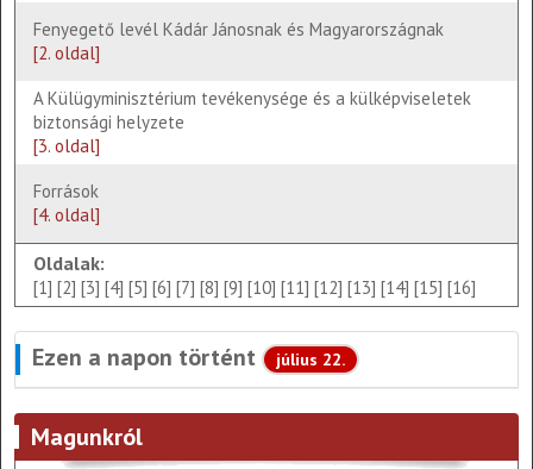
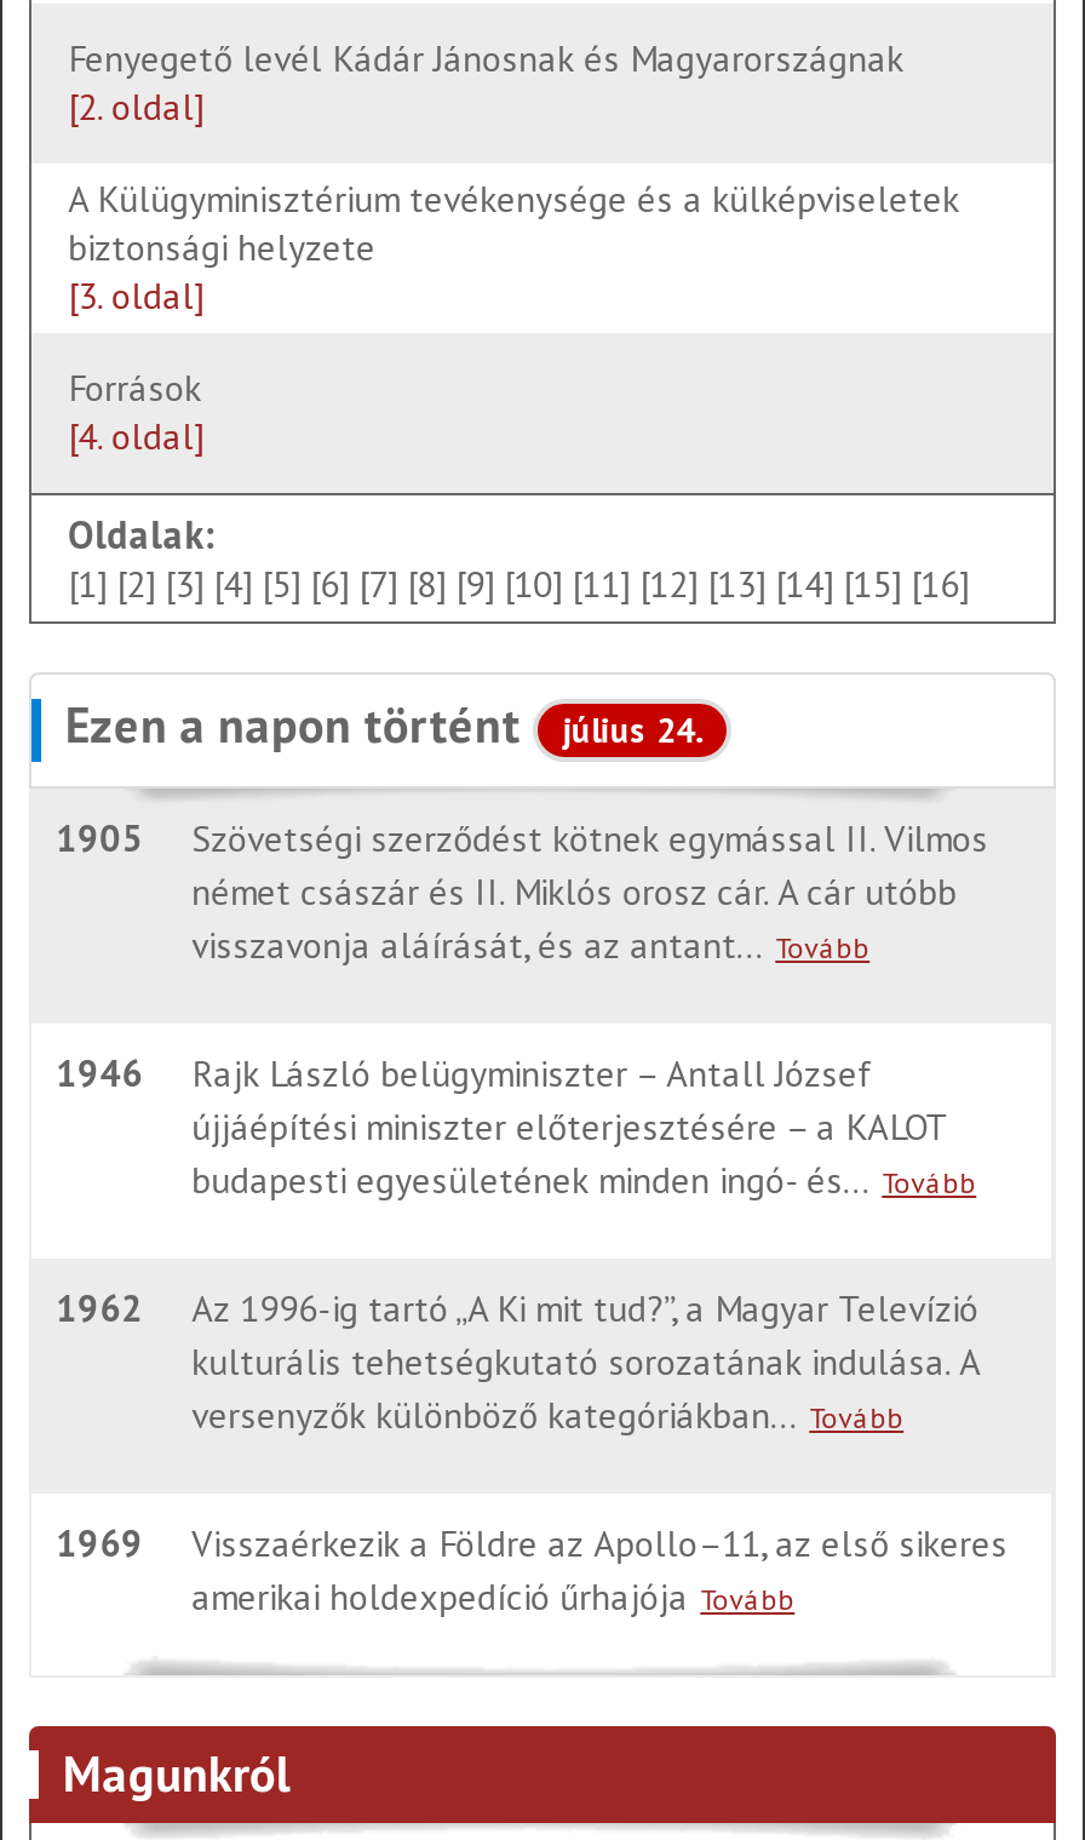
[276,349,345,370] július 22. -> [56,709,1008,1620] július 24. | 1905 | Szövetségi szerződést kötnek egymással II. Vilmos | német császár és II. Miklós orosz cár. A cár utóbb | visszavonja aláírását, és az antant... Tovább | 1946 | Rajk László belügyminiszter – Antall József | újjáépítési miniszter előterjesztésére – a KALOT | budapesti egyesületének minden ingó- és... Tovább | 1962 | Az 1996-ig tartó „A Ki mit tud?”, a Magyar Televízió | kulturális tehetségkutató sorozatának indulása. A | versenyzők különböző kategóriákban... Tovább | 1969 | Visszaérkezik a Földre az Apollo–11, az első sikeres | amerikai holdexpedíció űrhajója Tovább

